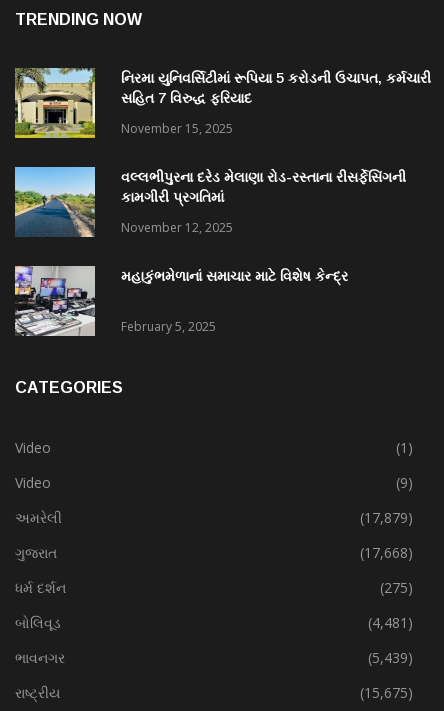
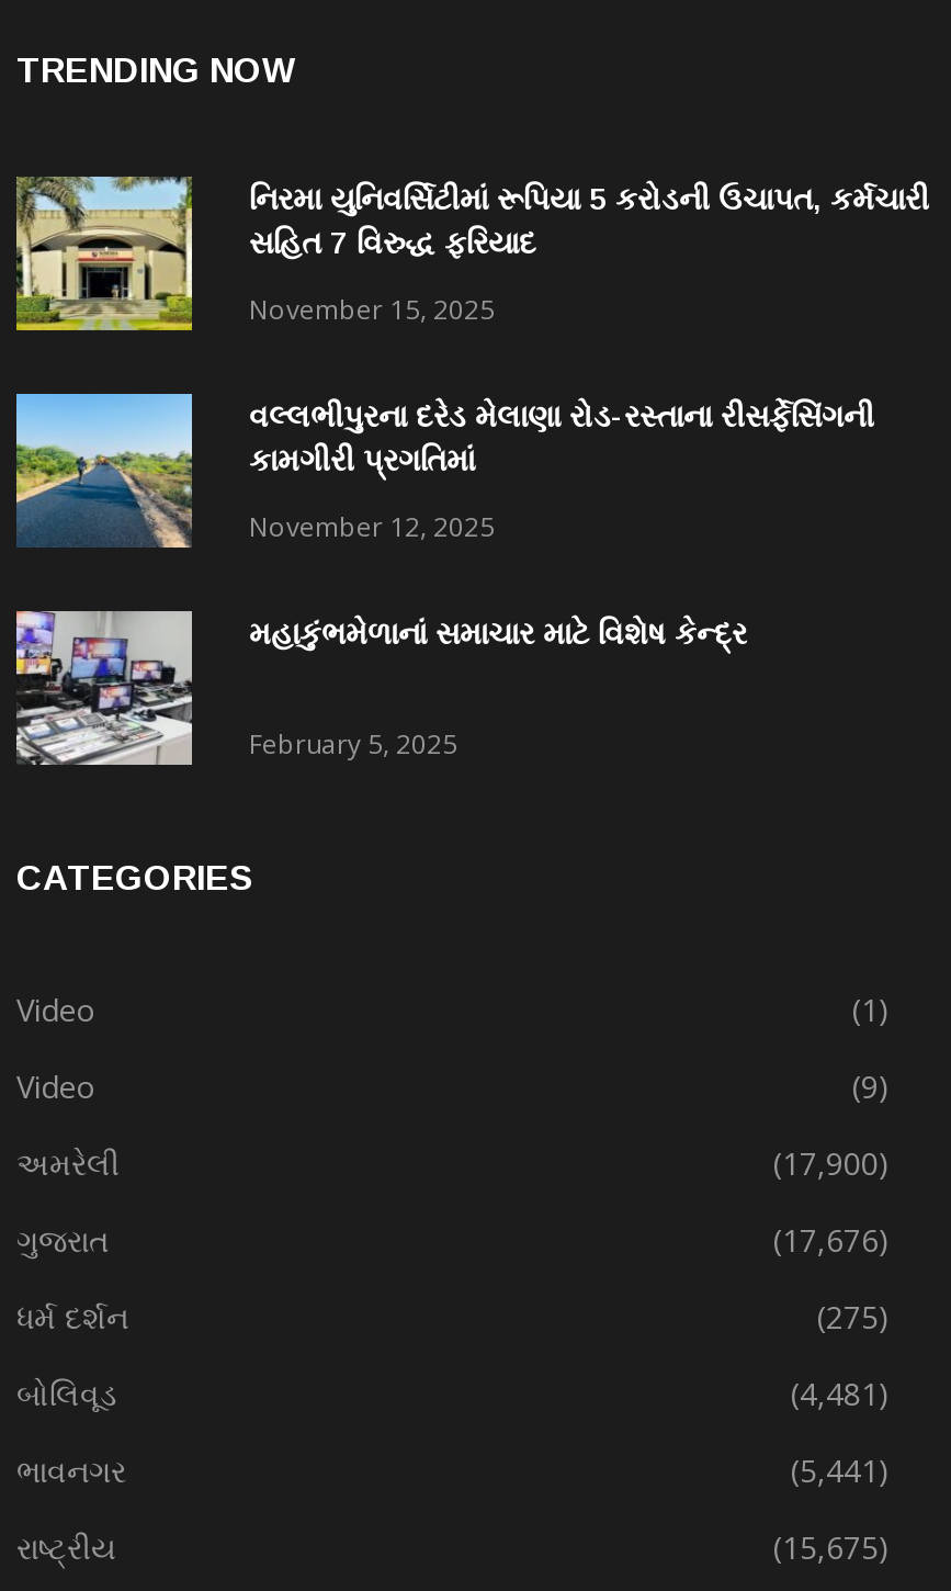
[360,508,413,527] (17,879) -> [773,1142,890,1183] (17,900)
[360,543,413,562] (17,668) -> [773,1219,890,1260] (17,676)
[368,648,413,667] (5,439) -> [791,1449,890,1491] (5,441)

